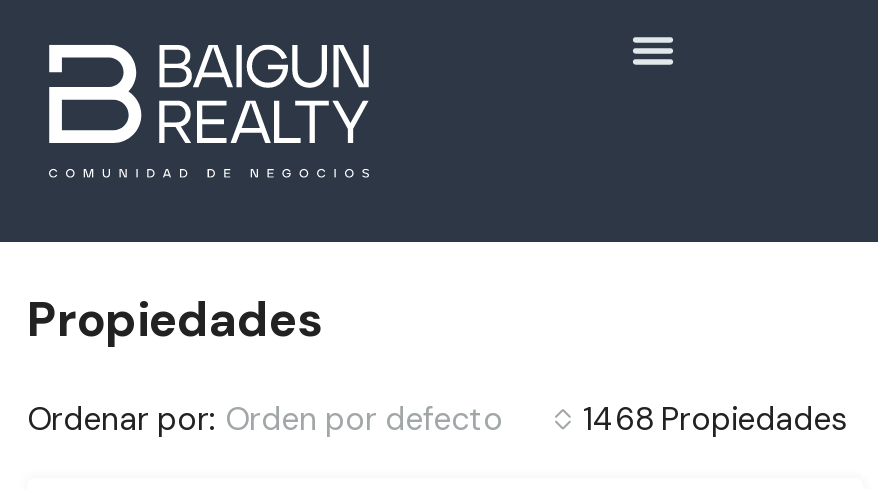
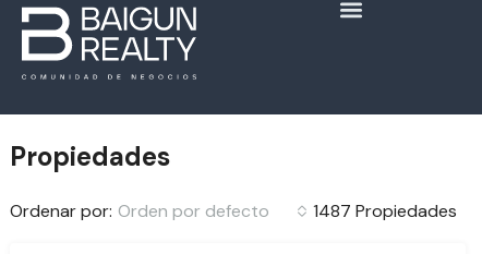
[27,398,847,440] Ordenar por: Orden por defecto 1468 Propiedades -> [10,199,457,222] Ordenar por: Orden por defecto 1487 Propiedades

